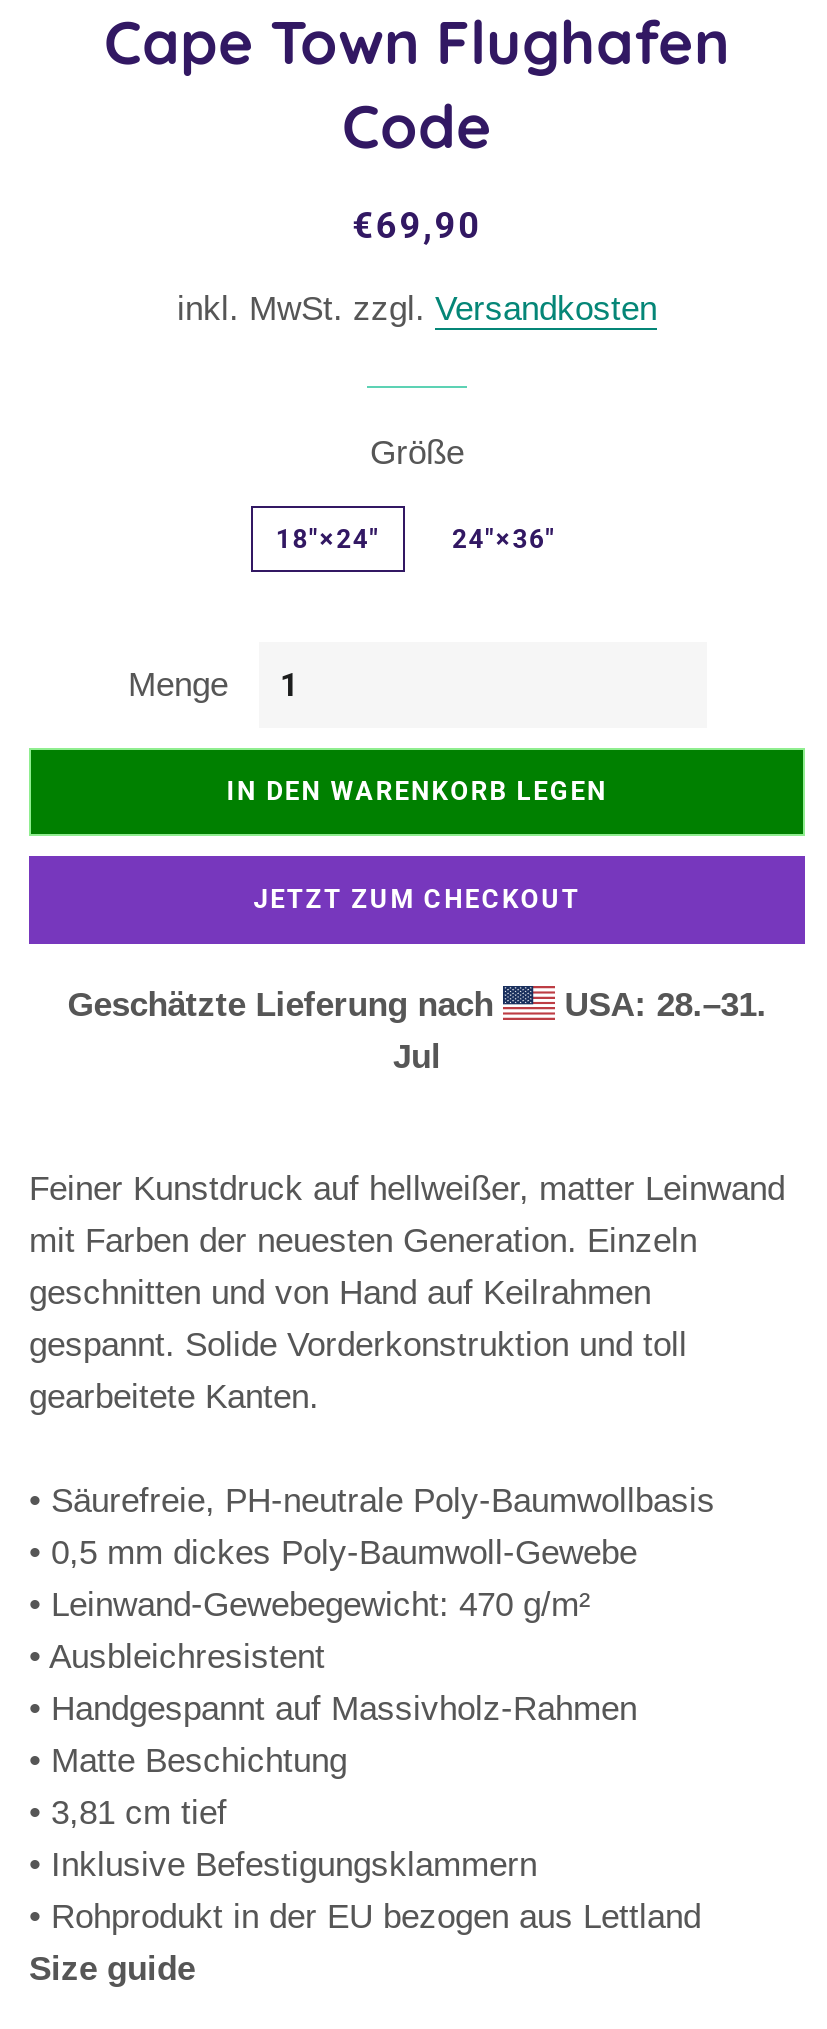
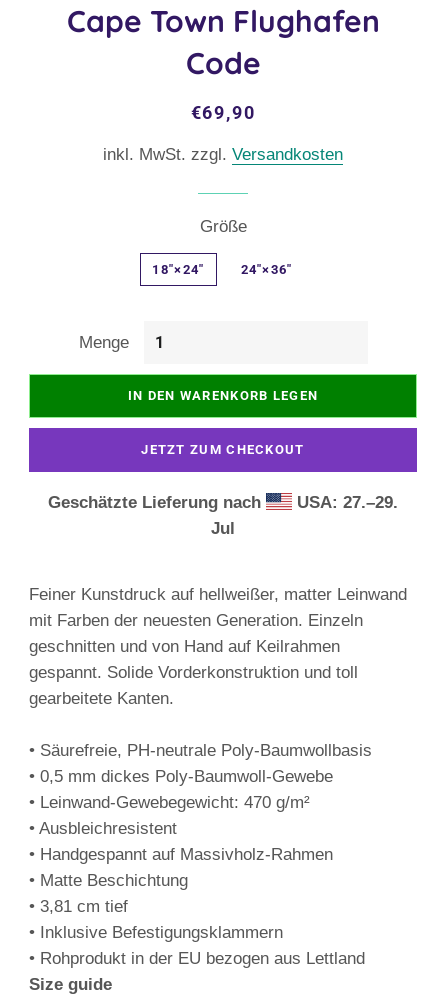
[67,986,767,1024] Geschätzte Lieferung nach USA: 28.–31. -> [48,493,398,512] Geschätzte Lieferung nach USA: 27.–29.

